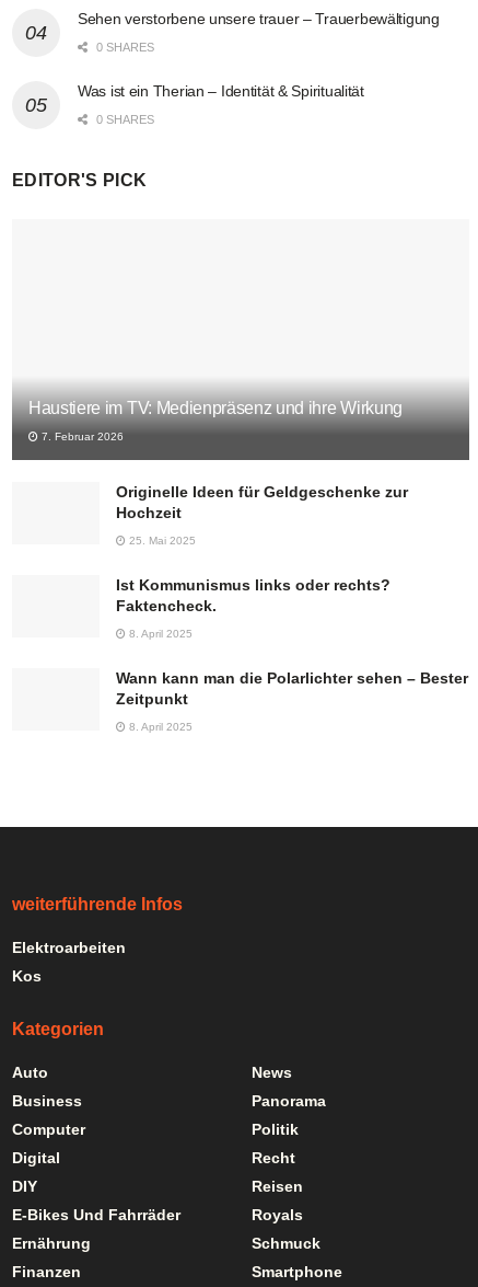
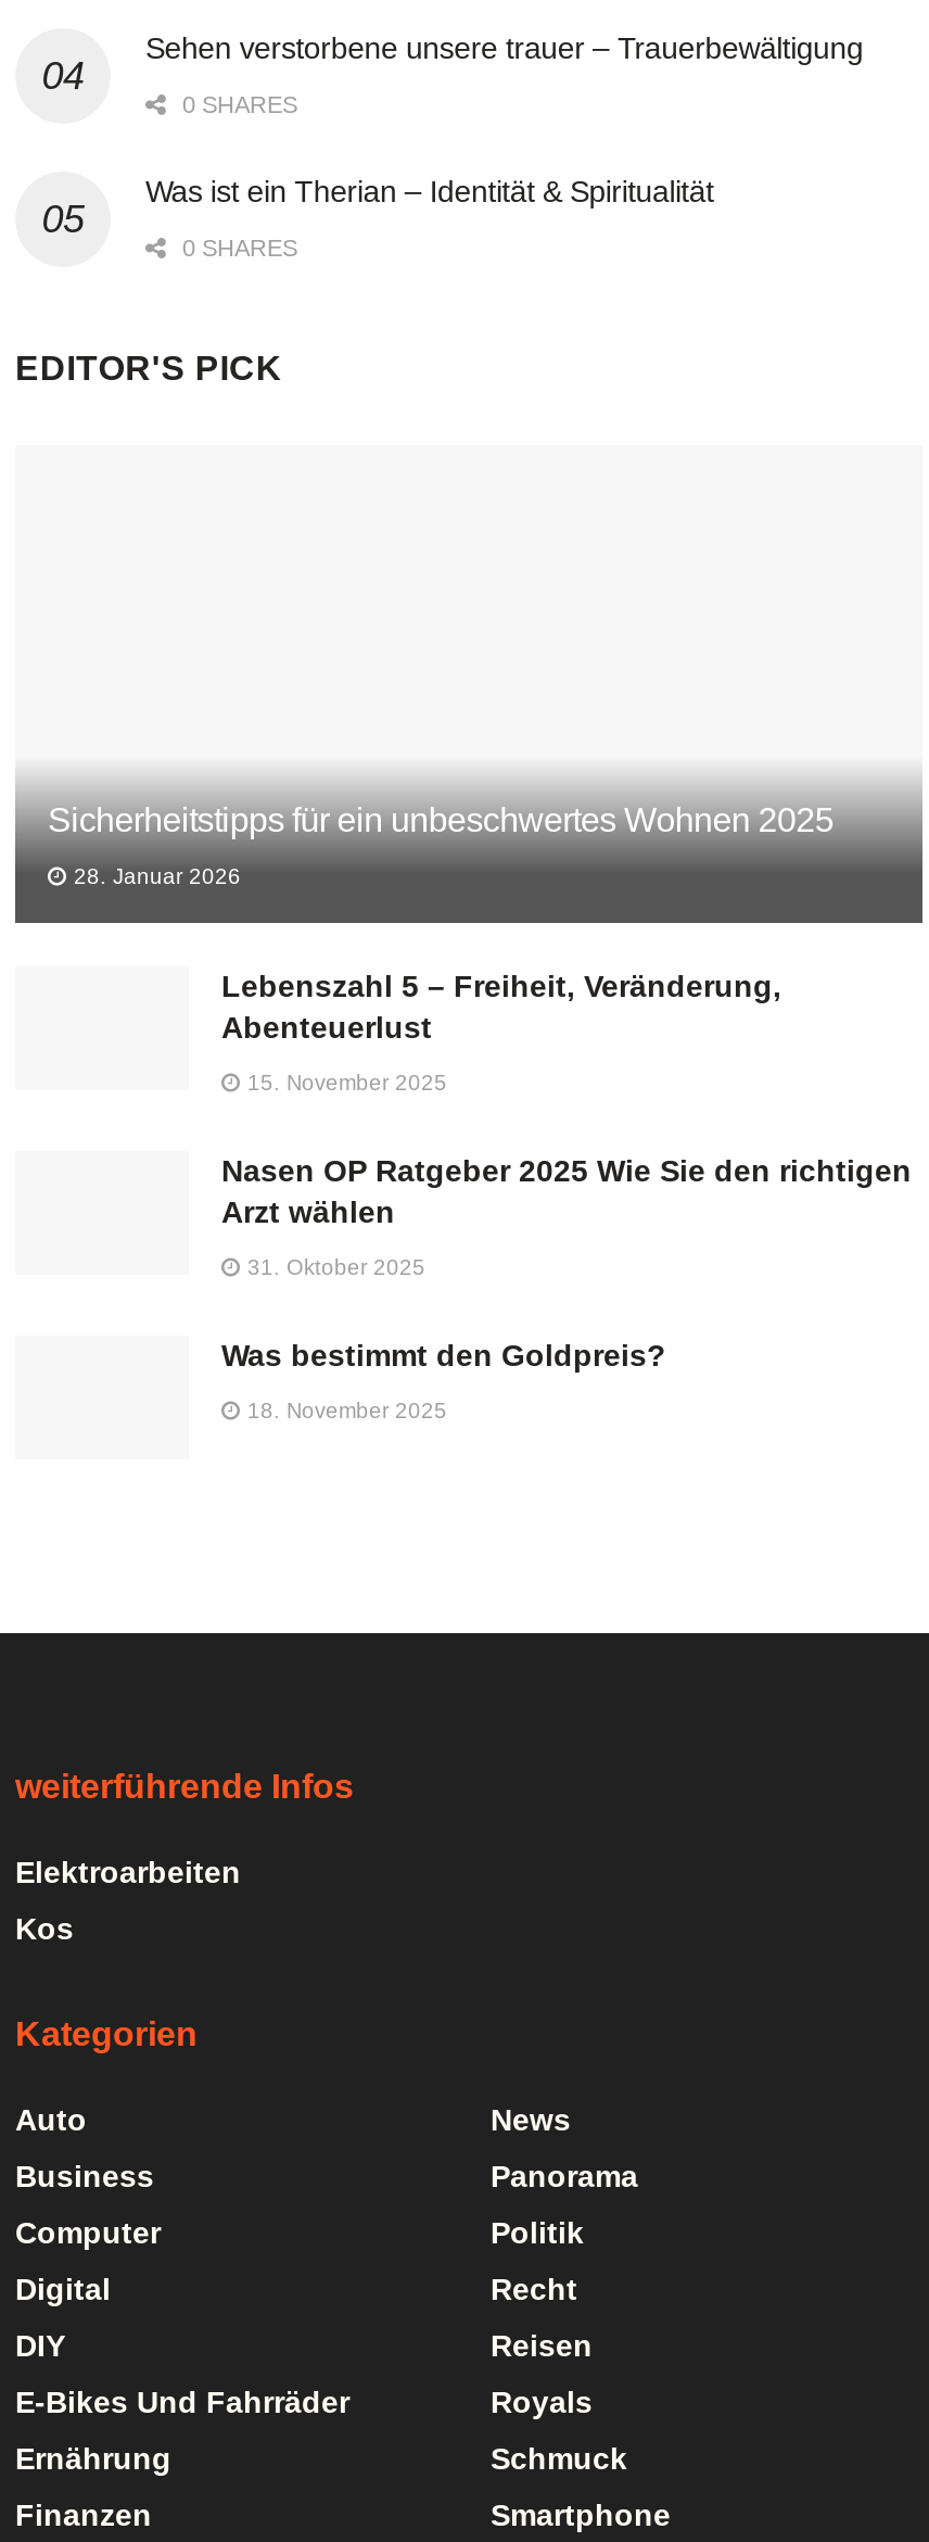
[28,398,403,417] Haustiere im TV: Medienpräsenz und ihre Wirkung -> [48,800,833,837] Sicherheitstipps für ein unbeschwertes Wohnen 2025
[38,430,124,442] 7. Februar 2026 -> [67,863,241,887] 28. Januar 2026
[116,482,408,521] Originelle Ideen für Geldgeschenke zur | Hochzeit -> [221,968,781,1044] Lebenszahl 5 – Freiheit, Veränderung, | Abenteuerlust
[126,534,196,546] 25. Mai 2025 -> [241,1070,447,1093] 15. November 2025
[116,576,390,614] Ist Kommunismus links oder rechts? | Faktencheck. -> [221,1152,912,1228] Nasen OP Ratgeber 2025 Wie Sie den richtigen | Arzt wählen
[126,627,193,639] 8. April 2025 -> [241,1254,425,1278] 31. Oktober 2025
[116,669,468,707] Wann kann man die Polarlichter sehen – Bester | Zeitpunkt -> [221,1337,666,1371] Was bestimmt den Goldpreis?
[126,720,193,732] 8. April 2025 -> [241,1398,447,1421] 18. November 2025

